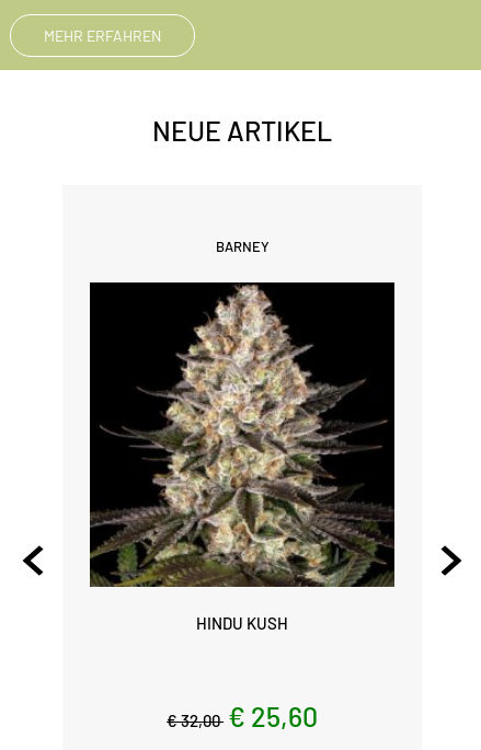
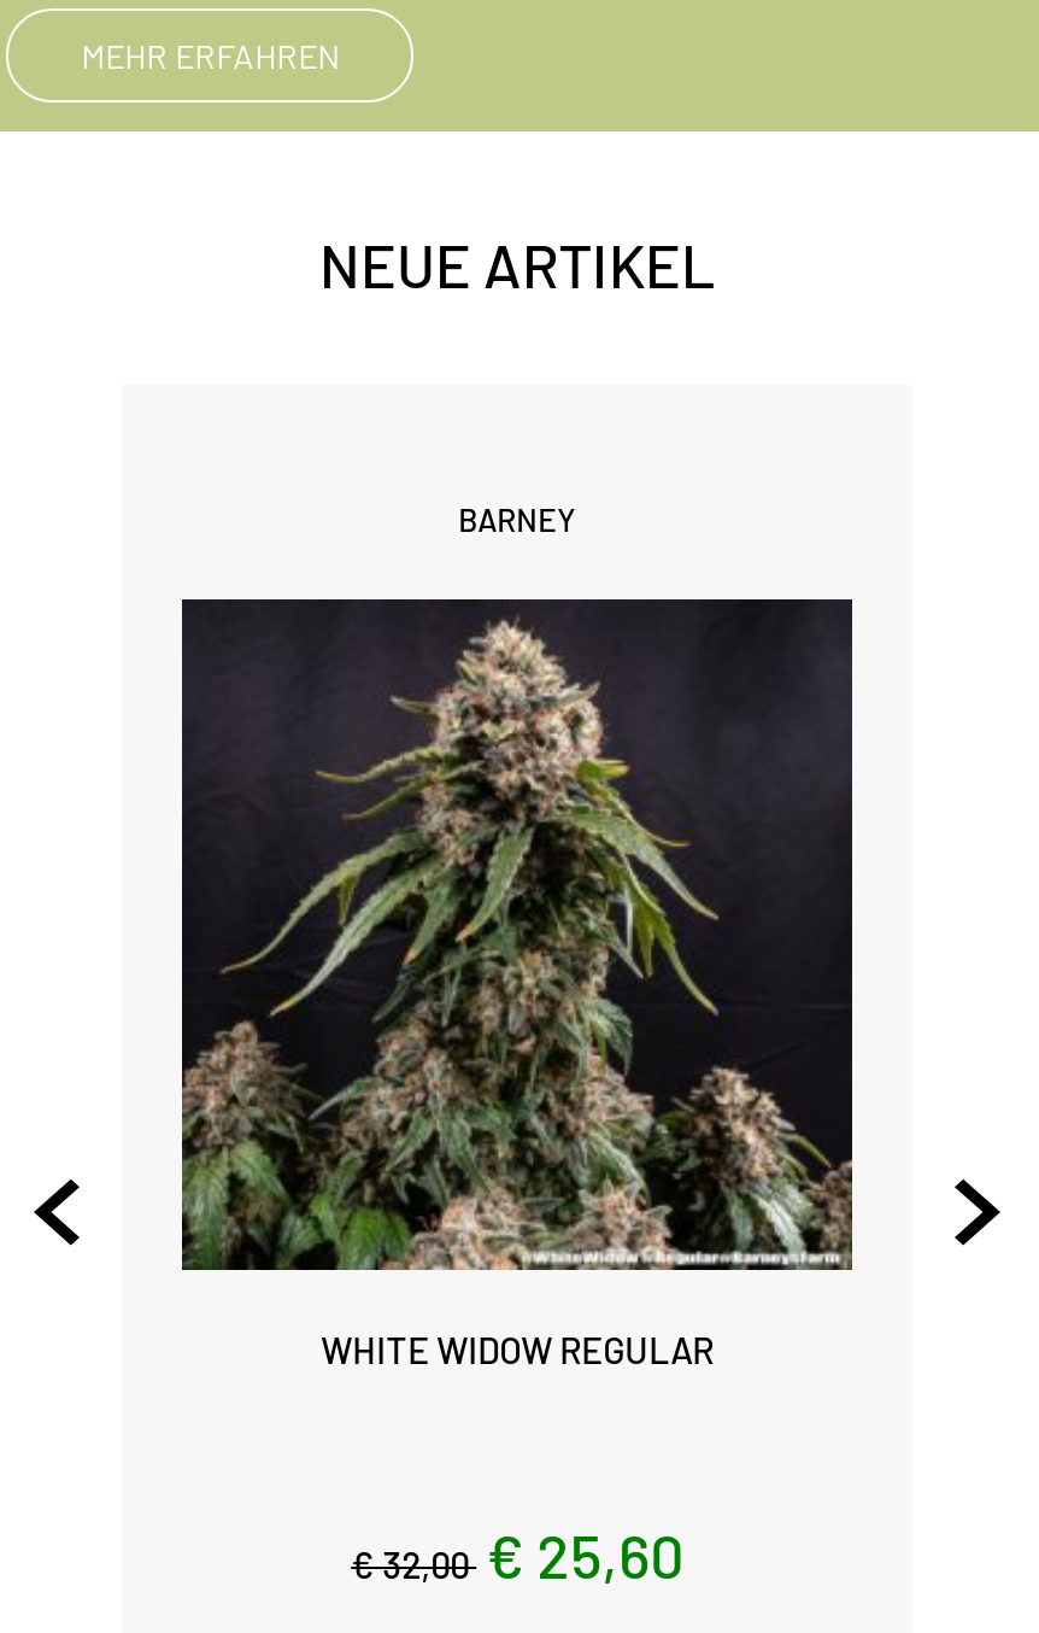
[89,284,393,633] [image] | HINDU KUSH -> [180,599,855,1371] [image] | WHITE WIDOW REGULAR

